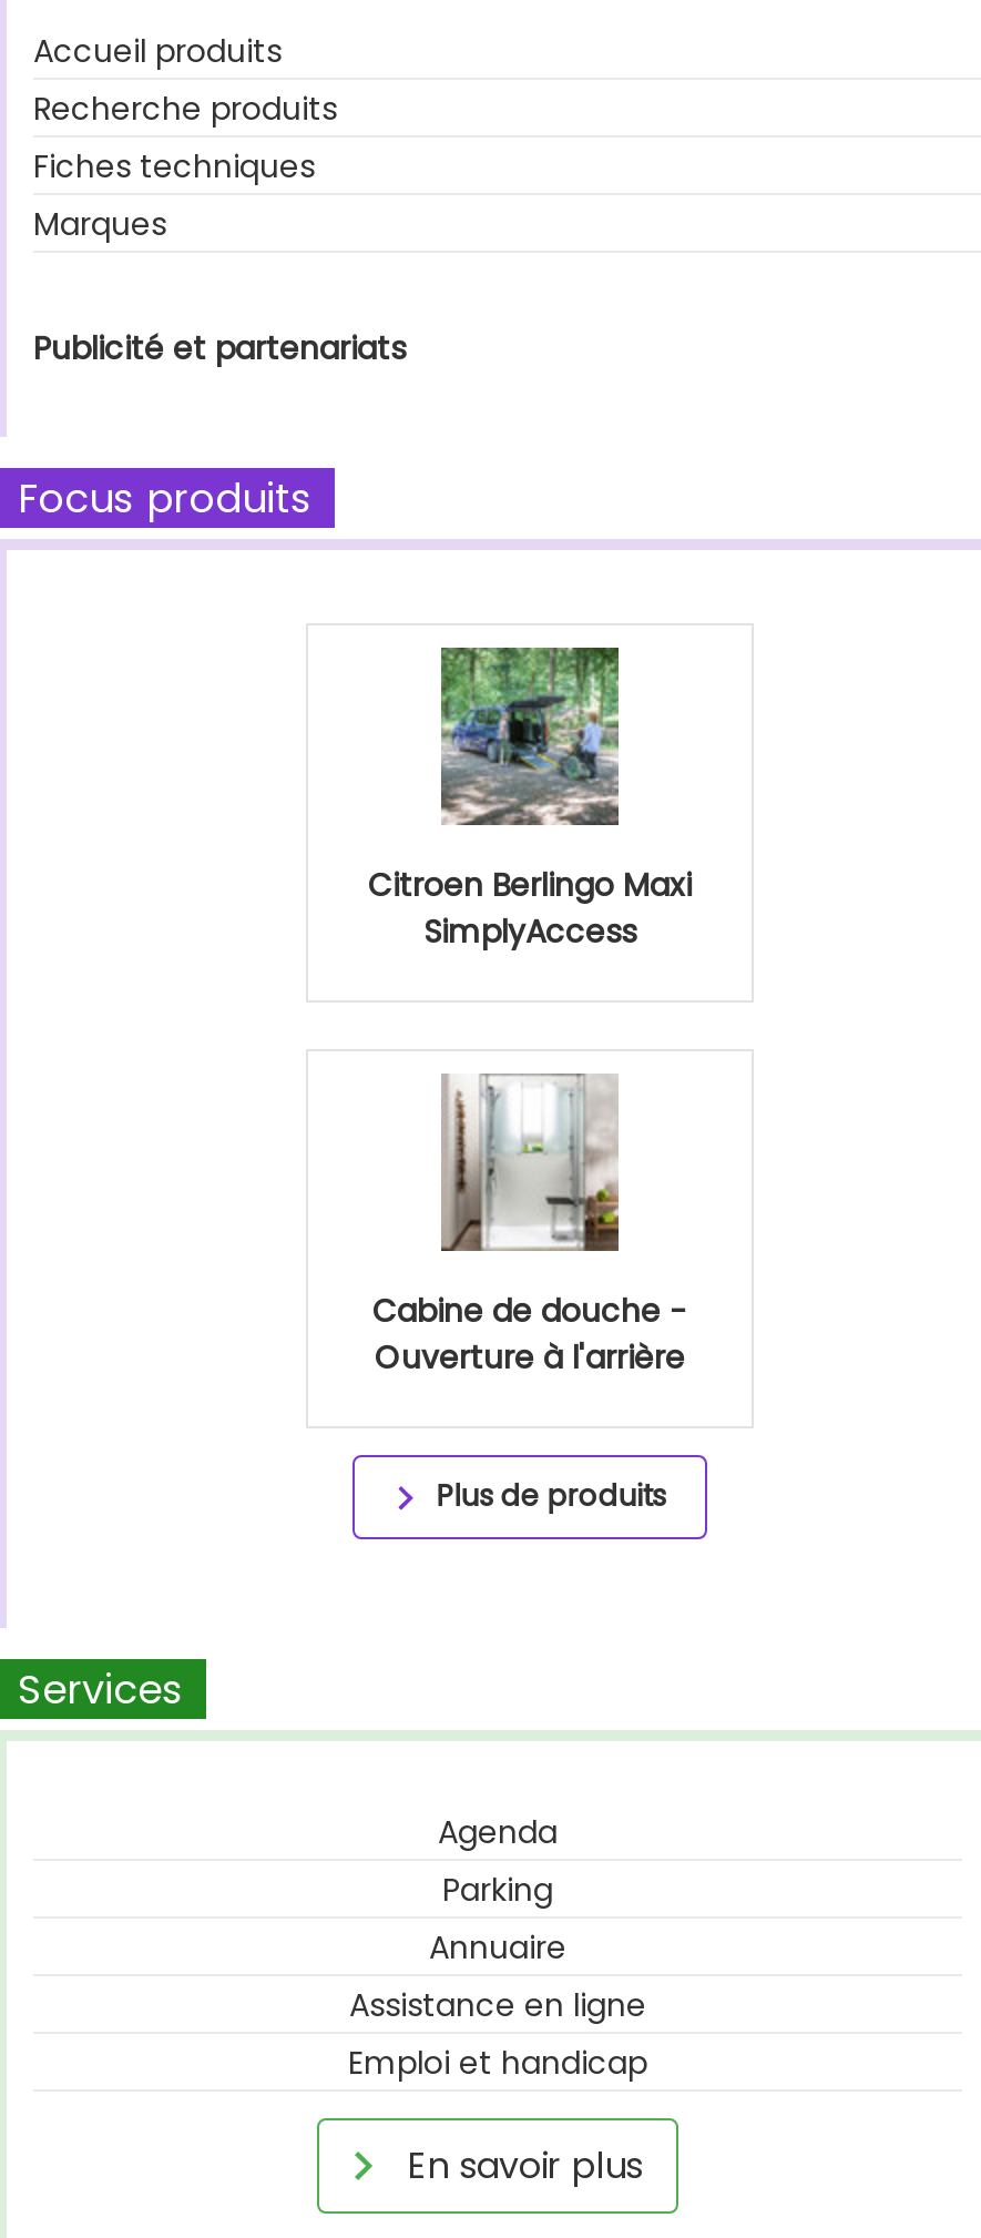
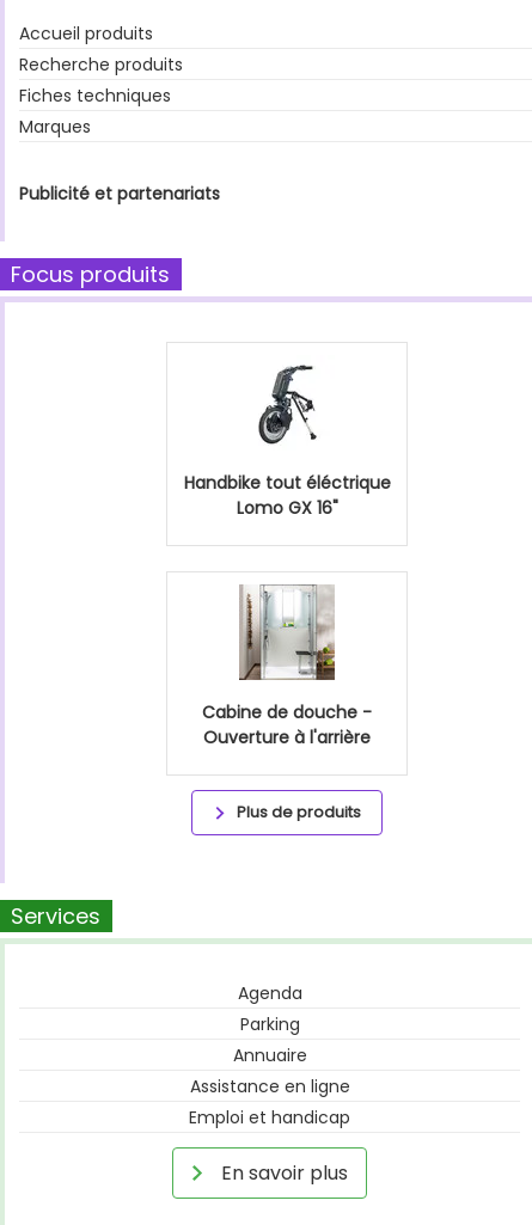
[368,645,692,954] [image] | Citroen Berlingo Maxi | SimplyAccess -> [184,355,390,520] [image] | Handbike tout éléctrique | Lomo GX 16"

